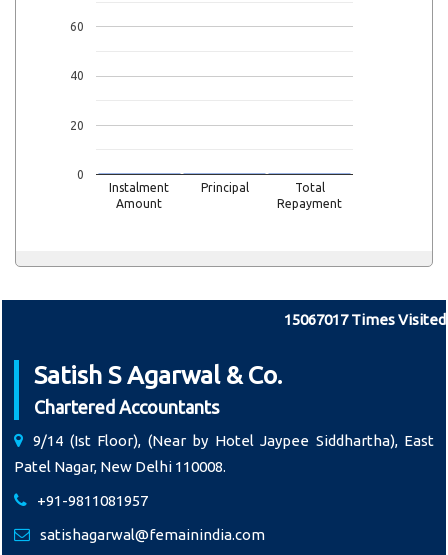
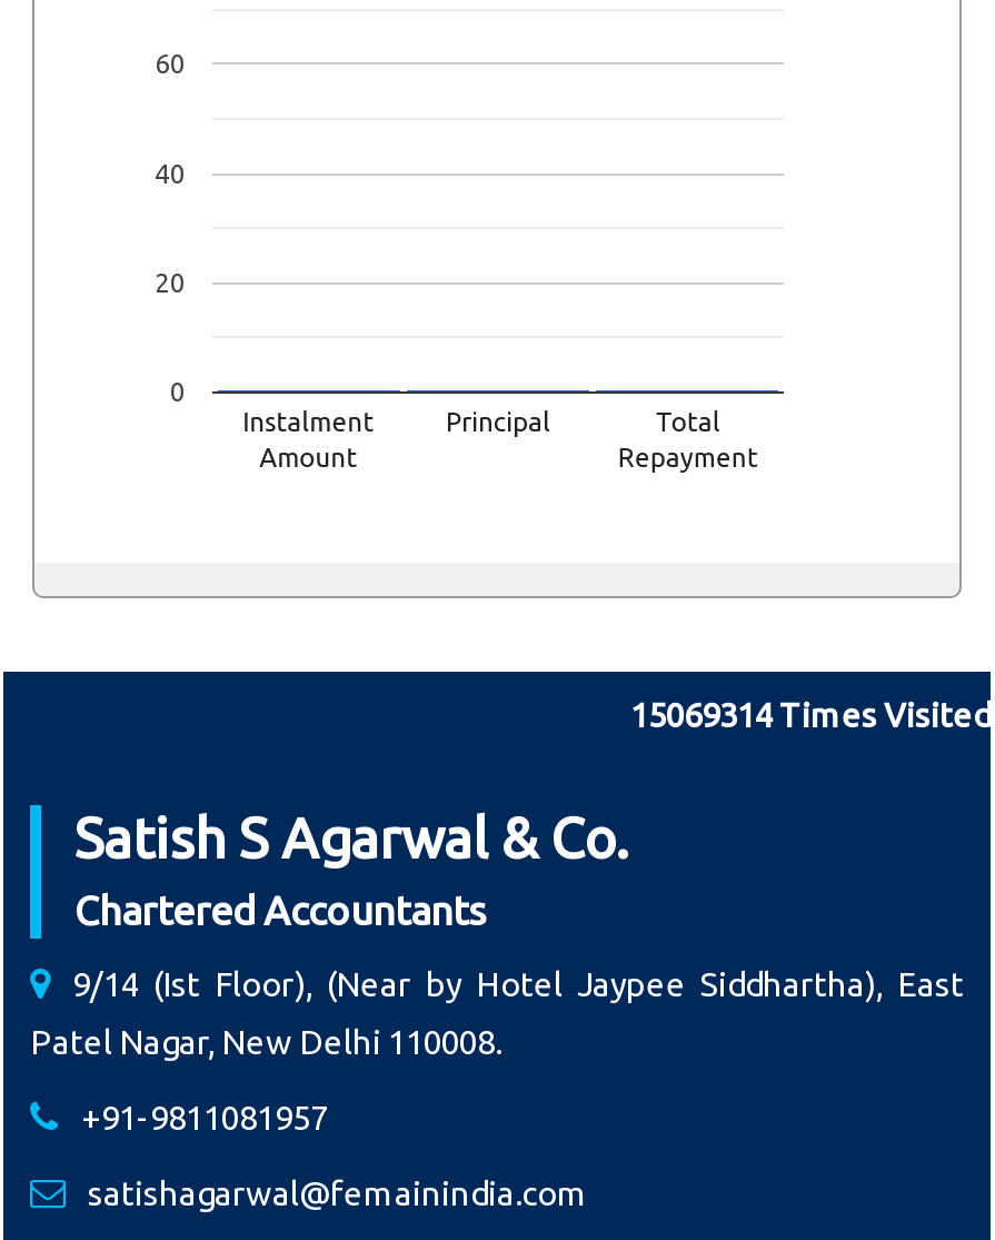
[284,311,446,328] 15067017 Times Visited -> [630,696,991,734] 15069314 Times Visited

